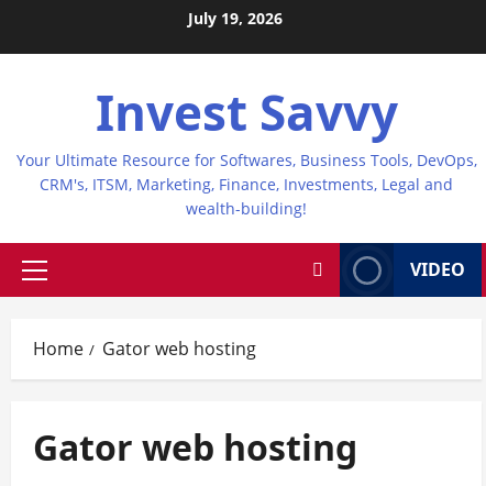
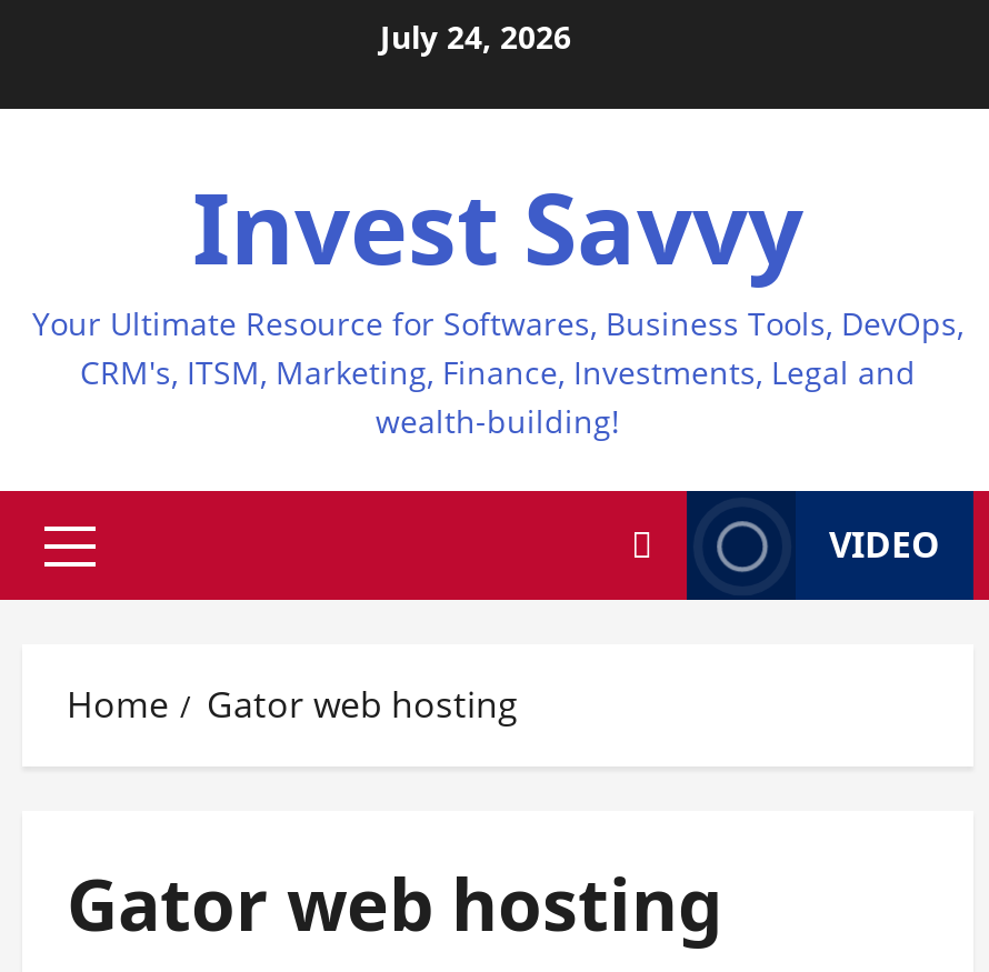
[188,8,283,29] July 19, 2026 -> [380,16,571,58] July 24, 2026

